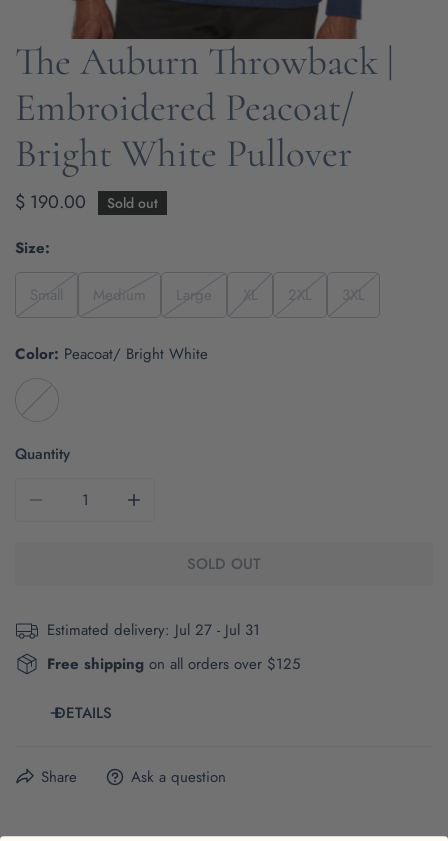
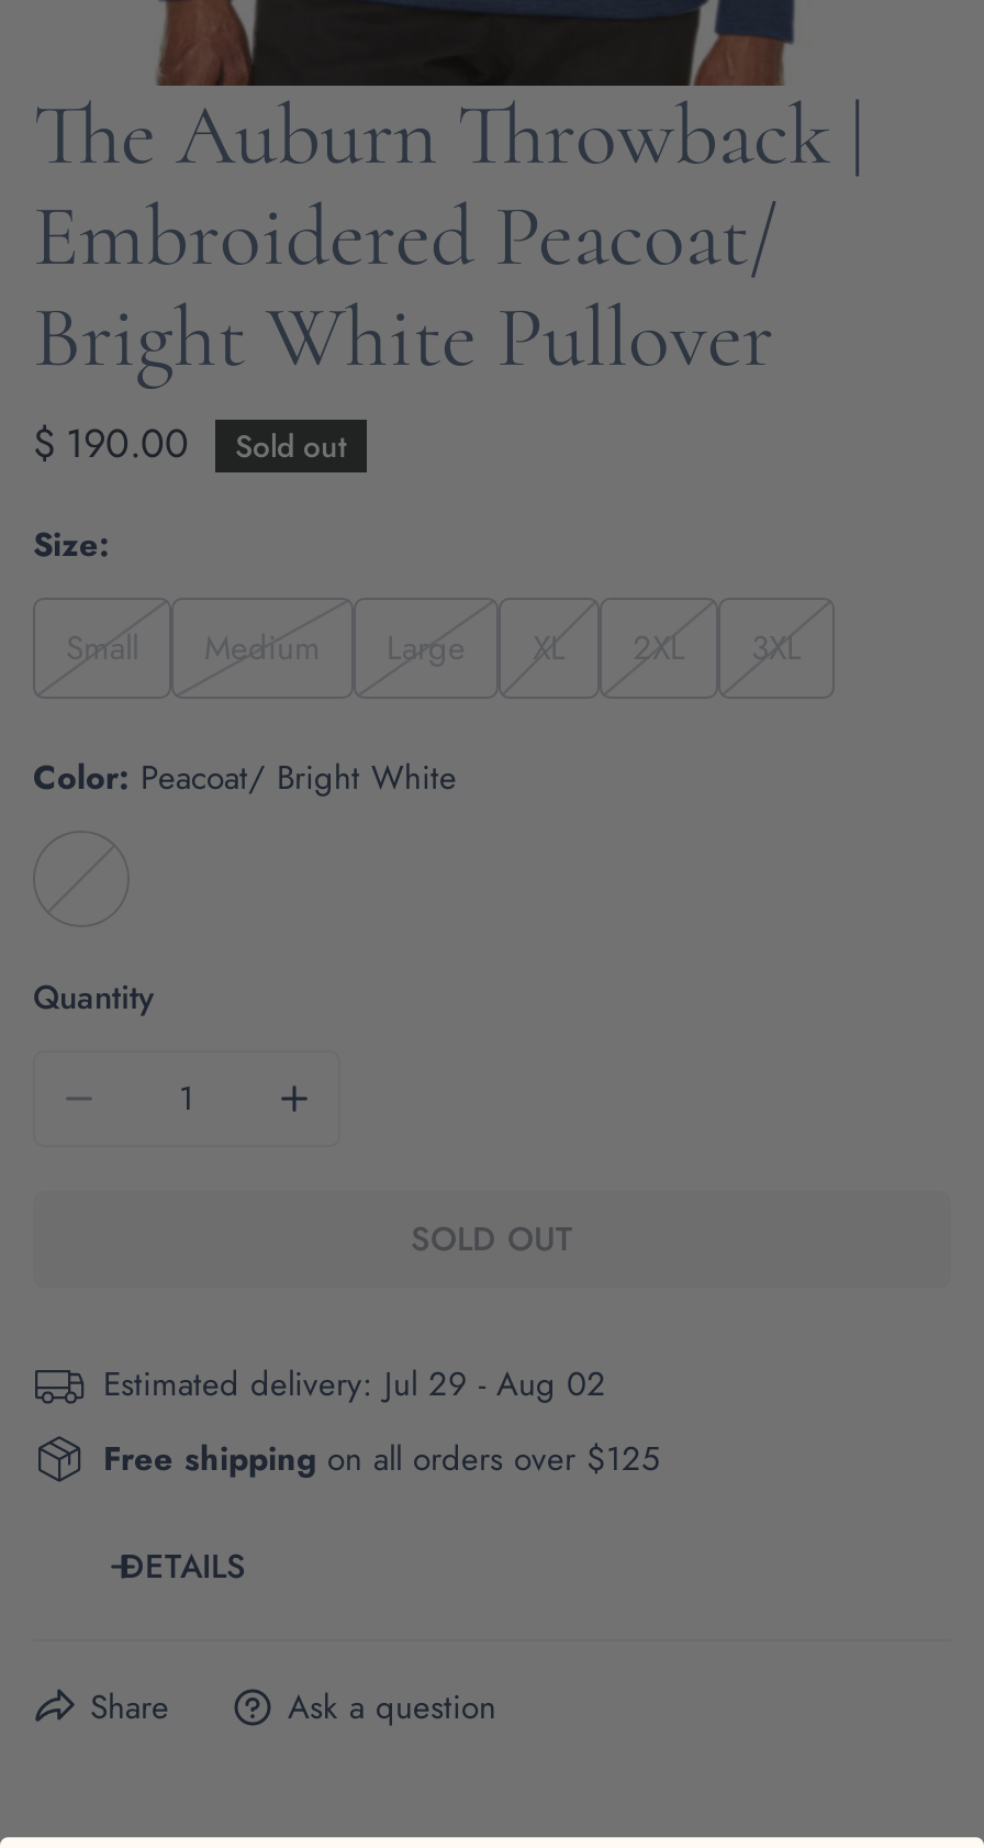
[47,619,260,641] Estimated delivery: Jul 27 - Jul 31 -> [103,1360,606,1409] Estimated delivery: Jul 29 - Aug 02

